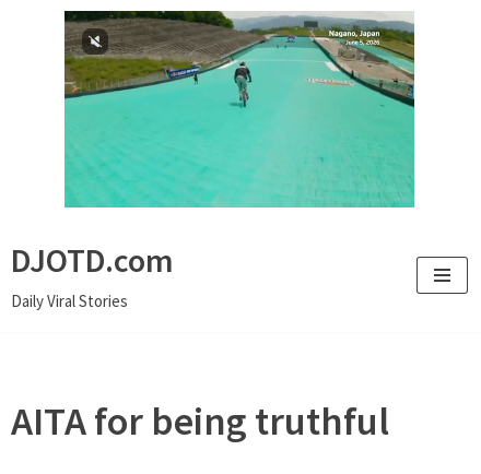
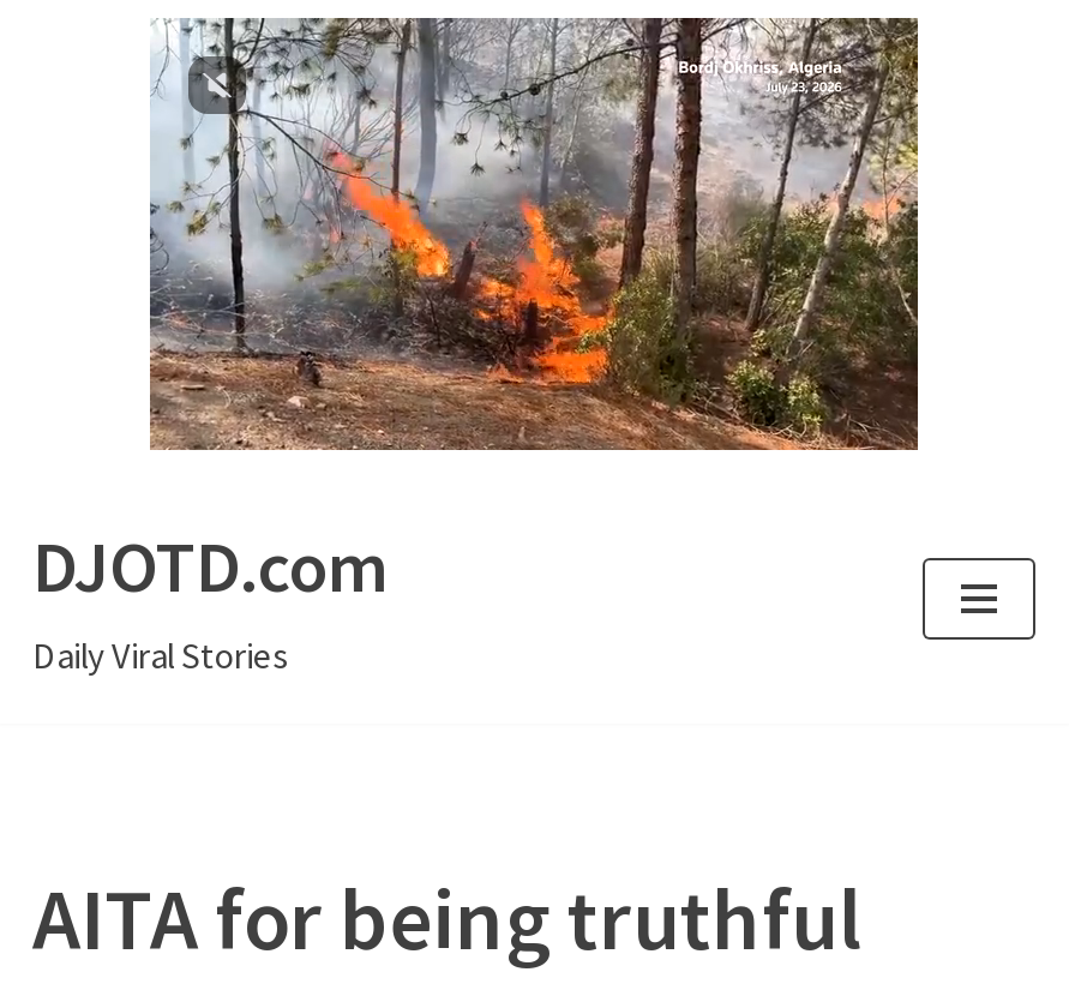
[63,10,415,209] [image] -> [148,16,920,452] [image]

